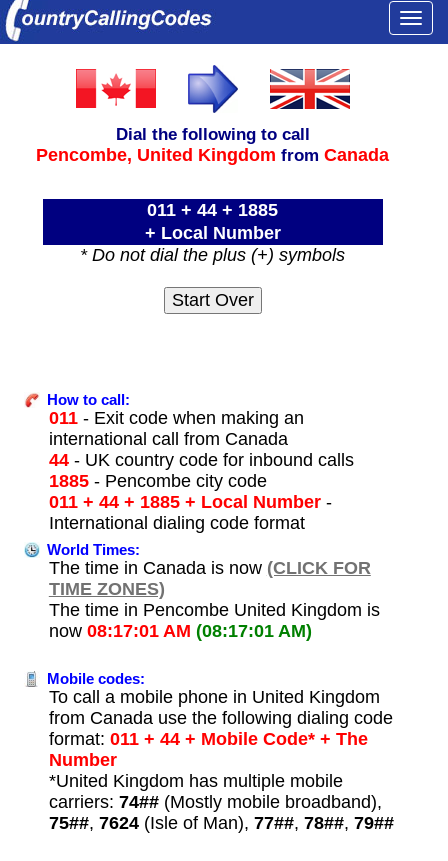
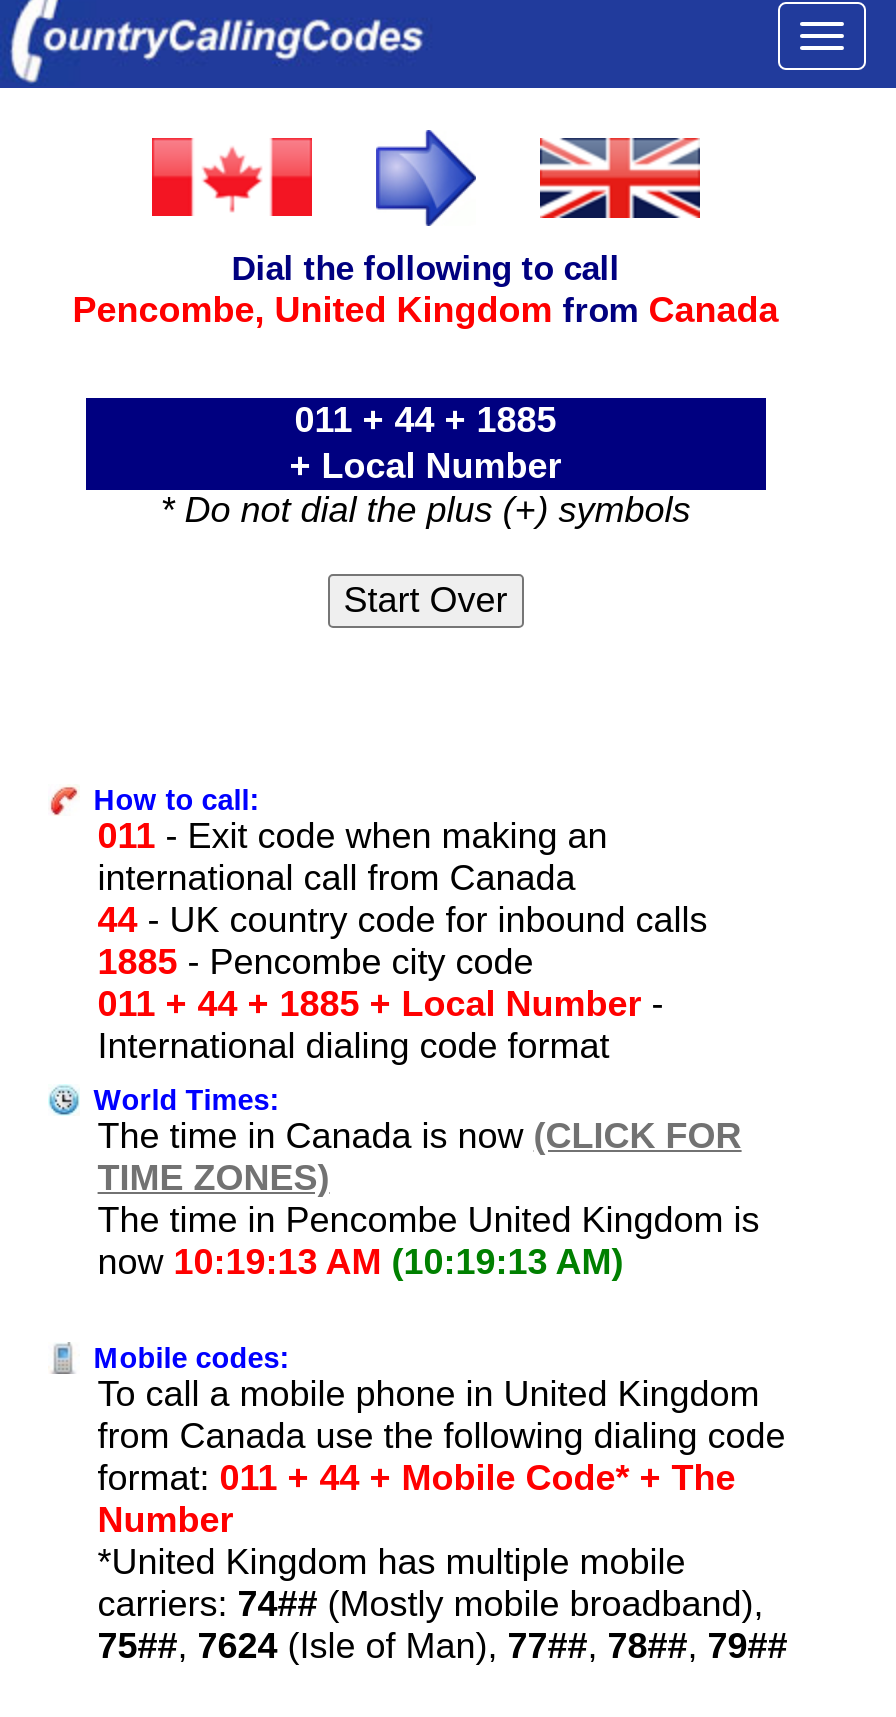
[49,621,312,641] now 08:17:01 AM (08:17:01 AM) -> [98,1242,624,1282] now 10:19:13 AM (10:19:13 AM)

